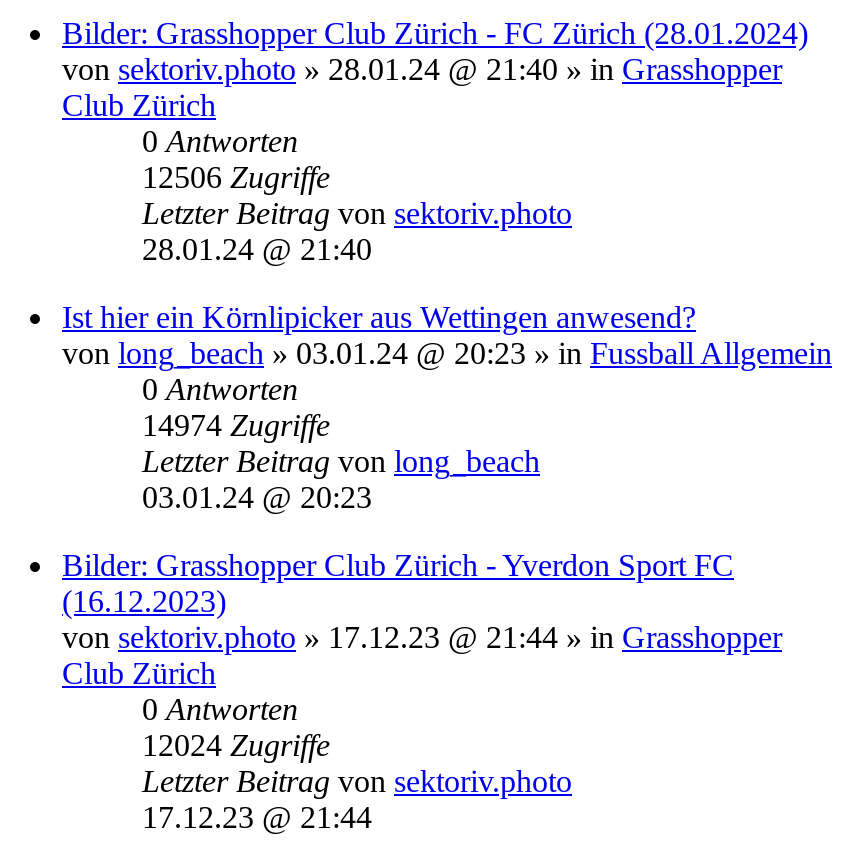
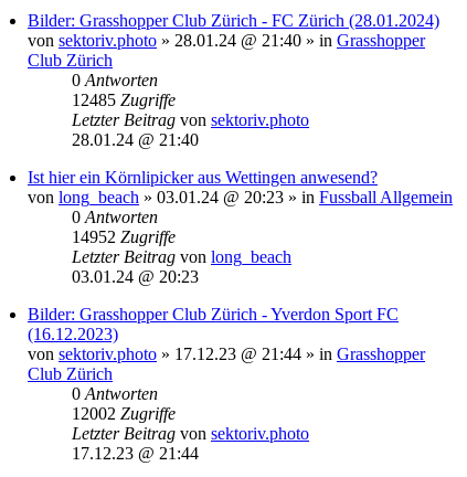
[142,161,330,195] 12506 Zugriffe -> [72,91,176,110] 12485 Zugriffe
[142,409,330,443] 14974 Zugriffe -> [72,228,176,247] 14952 Zugriffe
[142,729,330,763] 12024 Zugriffe -> [72,404,176,423] 12002 Zugriffe

